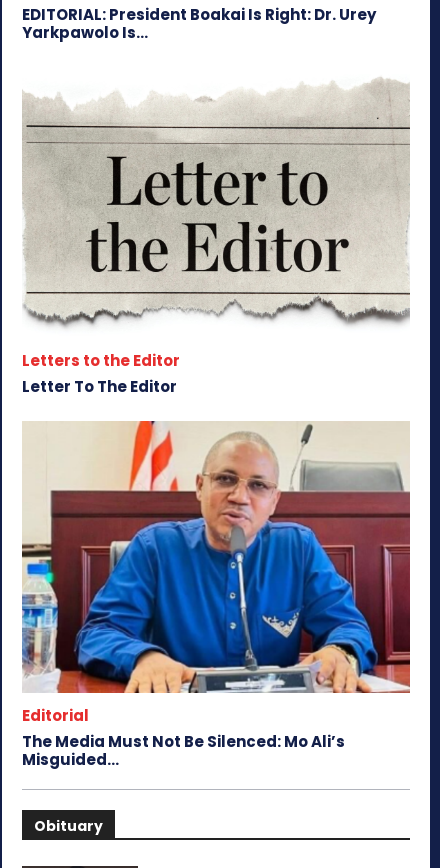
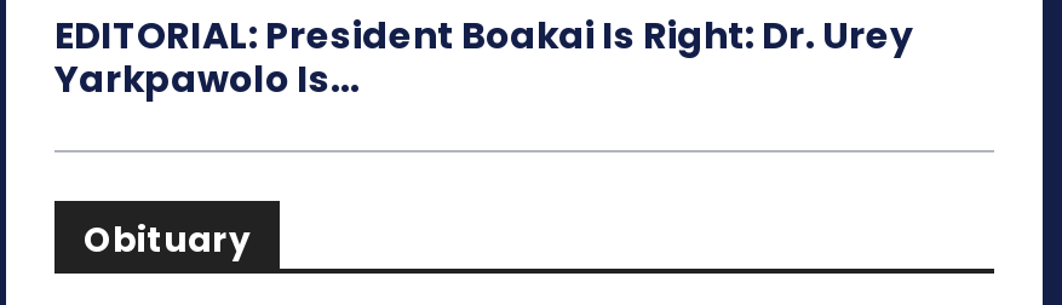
[22,77,411,397] [image] | Letters to the Editor | Letter To The Editor -> none
[21,420,411,770] [image] | Editorial | The Media Must Not Be Silenced: Mo Ali’s | Misguided... -> none

